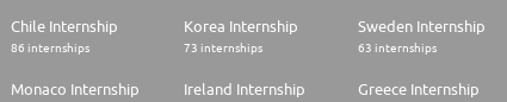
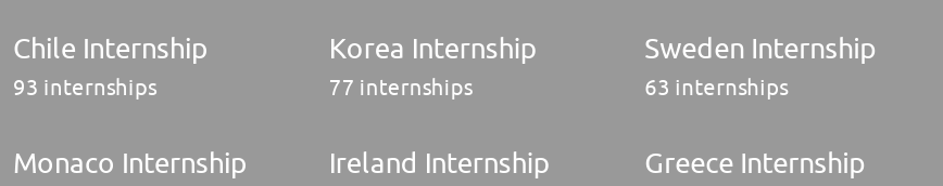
[11,40,89,55] 86 internships -> [13,74,156,100] 93 internships
[184,40,263,55] 73 internships -> [329,74,472,100] 77 internships

